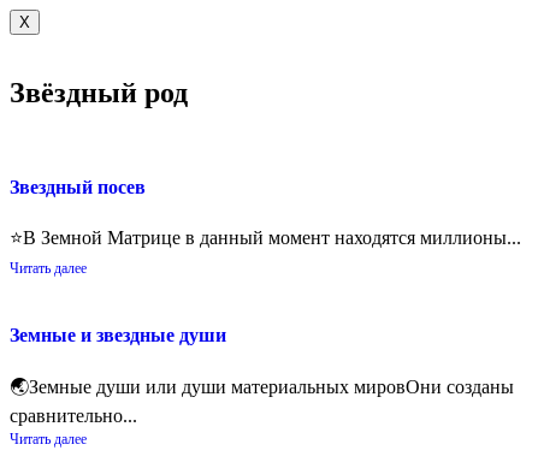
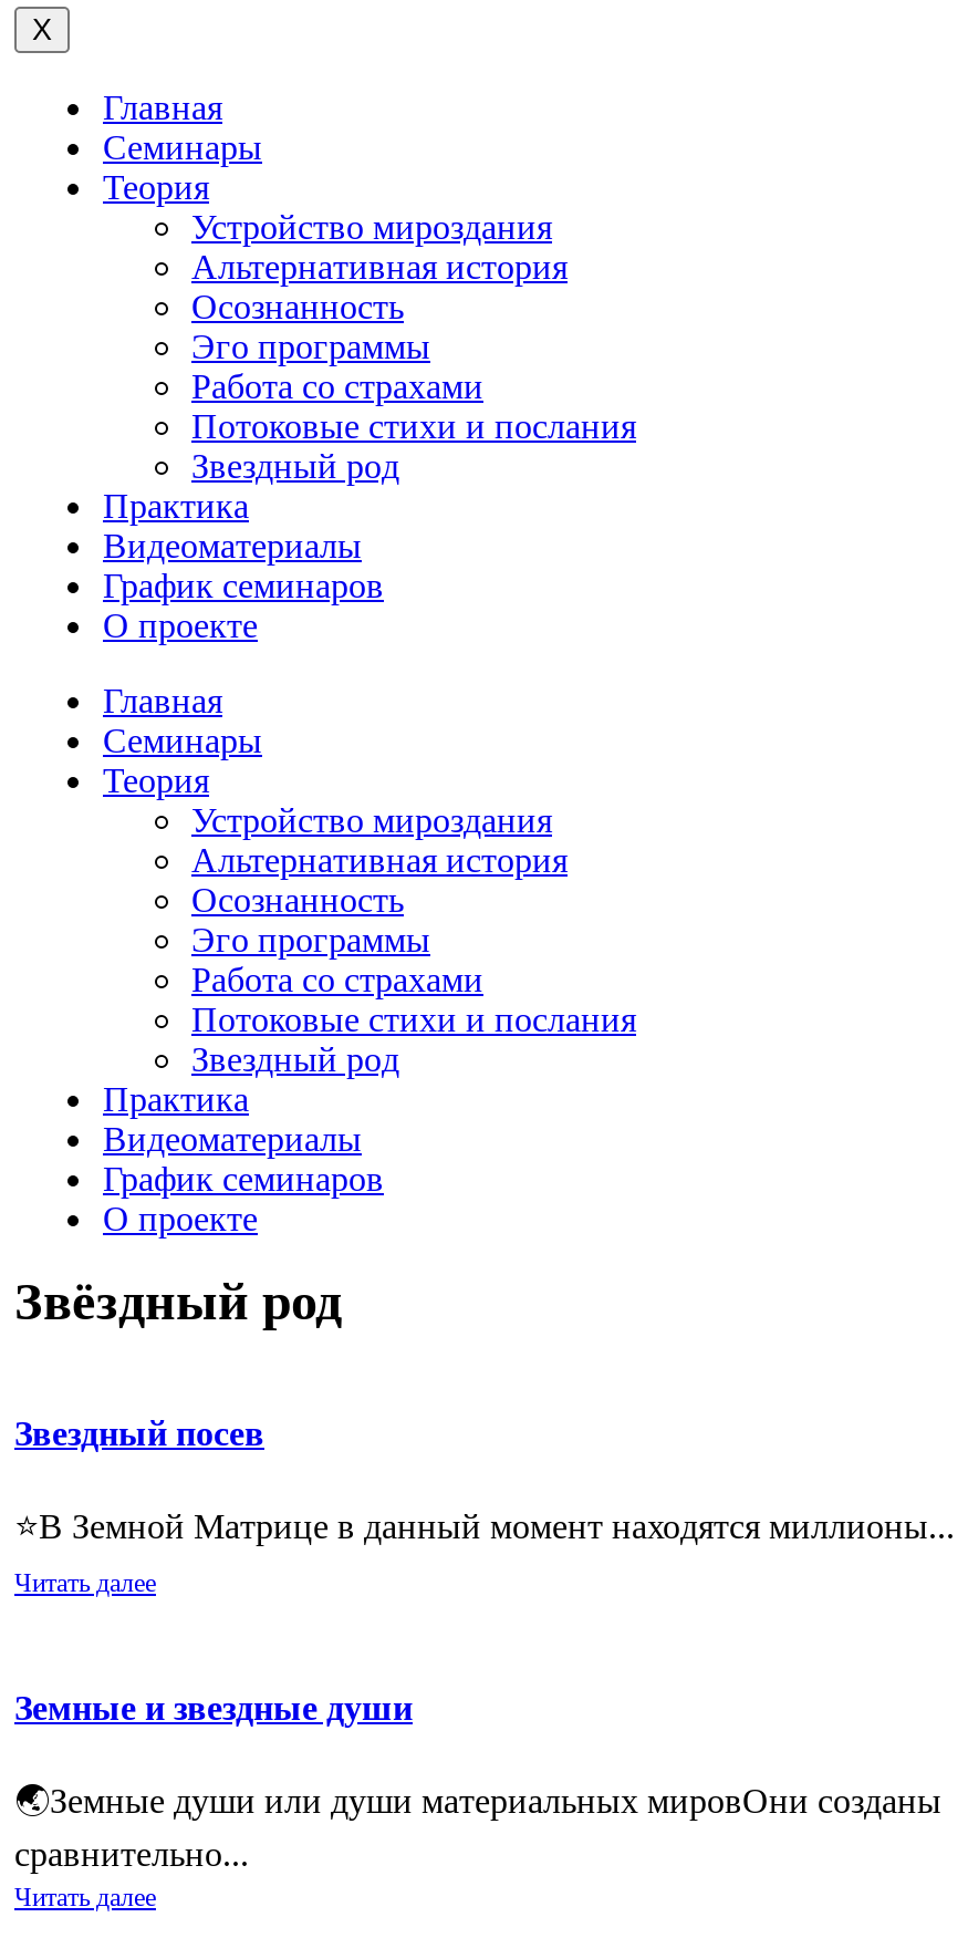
none -> [103,88,636,1237] Главная | Семинары | Теория | Устройство мироздания | Альтернативная история | Осознанность | Эго программы | Работа со страхами | Потоковые стихи и послания | Звездный род | Практика | Видеоматериалы | График семинаров | О проекте | Главная | Семинары | Теория | Устройство мироздания | Альтернативная история | Осознанность | Эго программы | Работа со страхами | Потоковые стихи и послания | Звездный род | Практика | Видеоматериалы | График семинаров | О проекте
moved [10,77,188,109] -> [14,1273,342,1330]: Звёздный род

